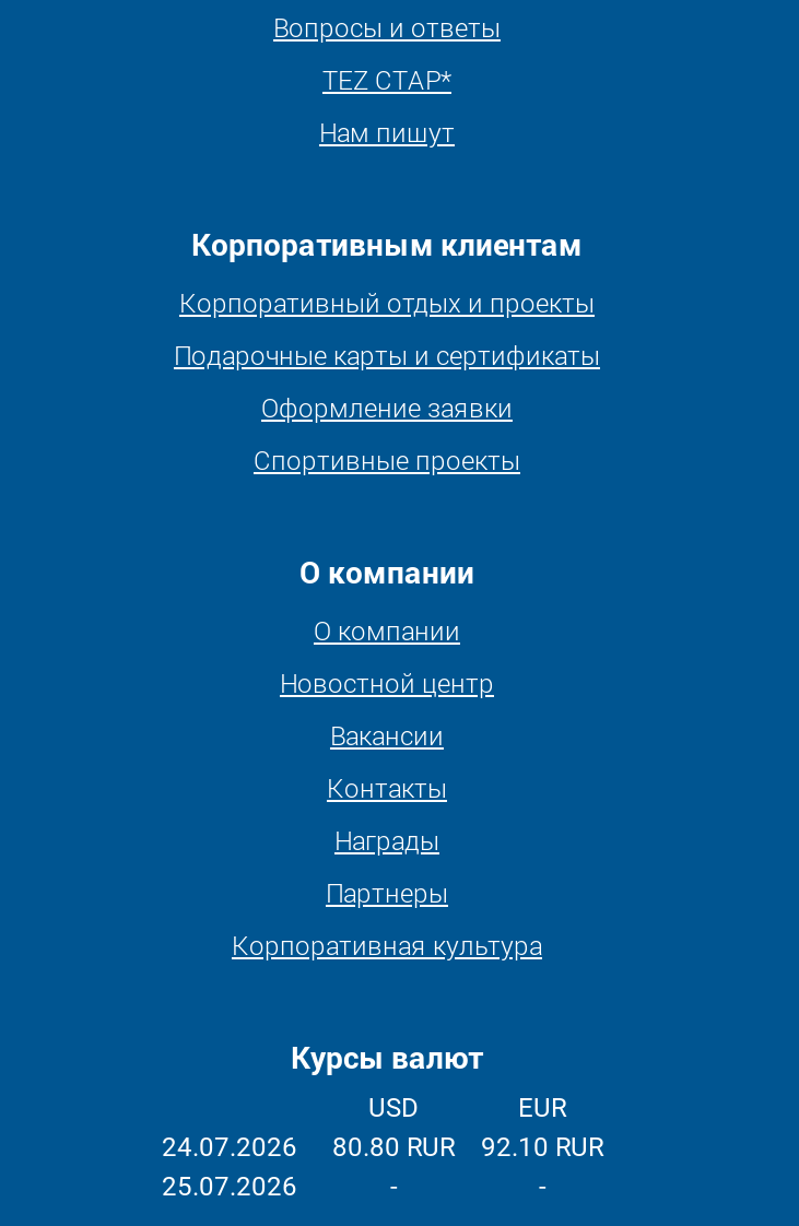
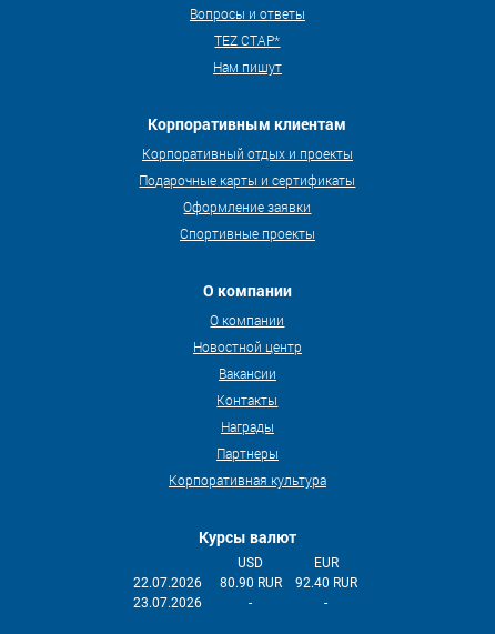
[162,1132,297,1163] 24.07.2026 -> [133,575,202,591] 22.07.2026
[332,1132,455,1163] 80.80 RUR -> [220,575,282,591] 80.90 RUR
[481,1132,603,1163] 92.10 RUR -> [295,575,357,591] 92.40 RUR
[162,1171,297,1202] 25.07.2026 -> [133,595,202,611] 23.07.2026

